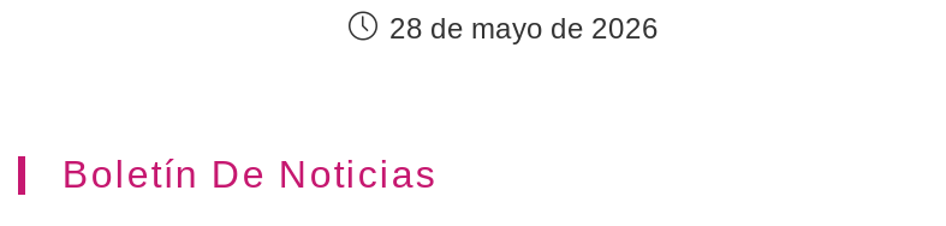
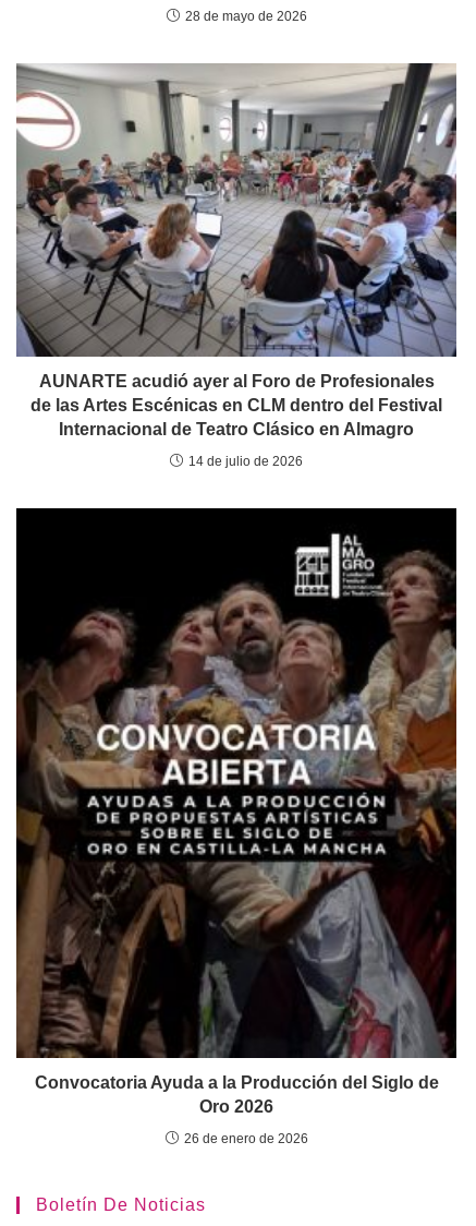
none -> [15,62,457,469] [image] | AUNARTE acudió ayer al Foro de Profesionales | de las Artes Escénicas en CLM dentro del Festival | Internacional de Teatro Clásico en Almagro | 14 de julio de 2026
none -> [15,507,457,1146] [image] | Convocatoria Ayuda a la Producción del Siglo de | Oro 2026 | 26 de enero de 2026

